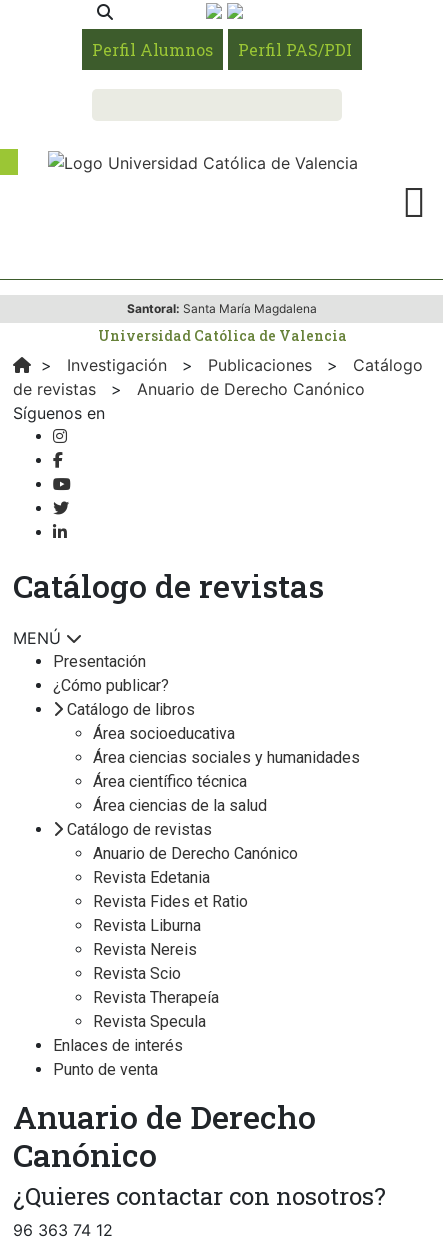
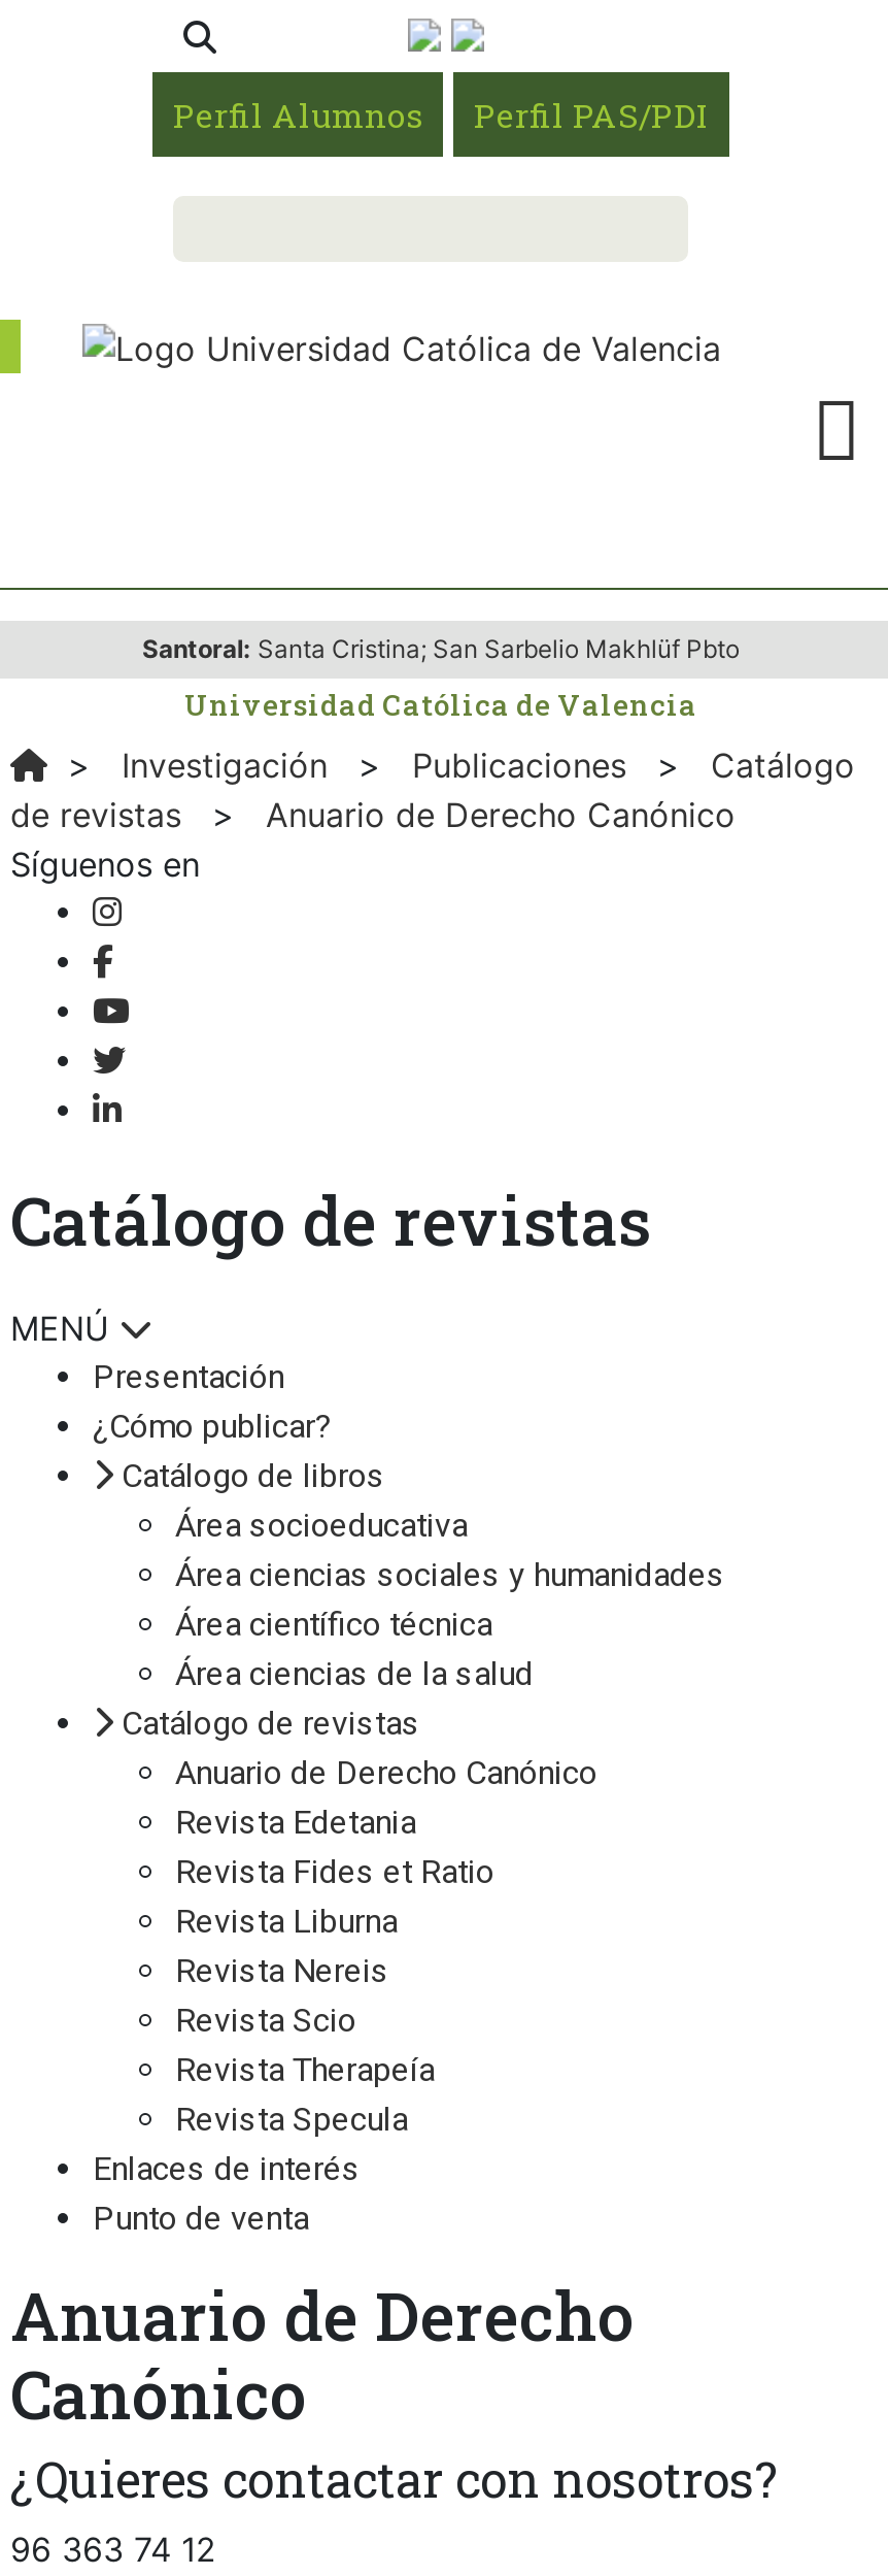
[127,301,317,316] Santoral: Santa María Magdalena -> [142,633,740,664] Santoral: Santa Cristina; San Sarbelio Makhlüf Pbto

